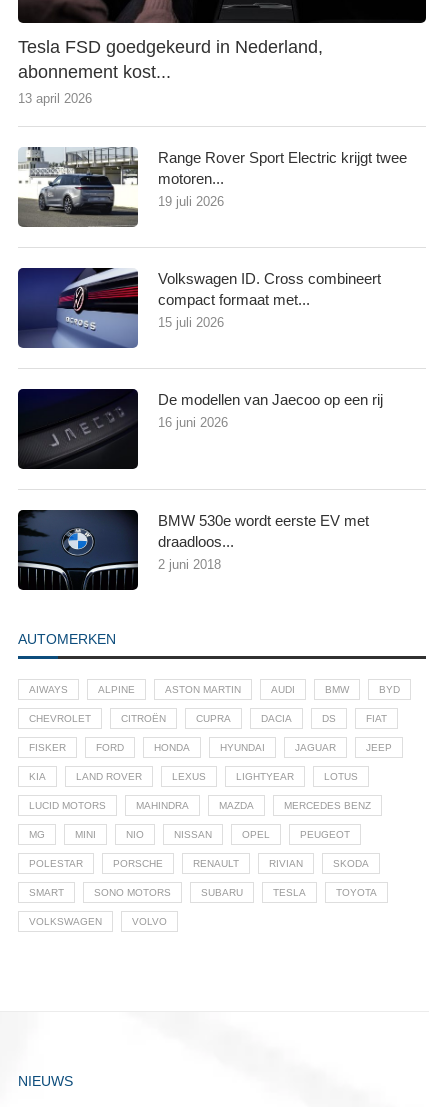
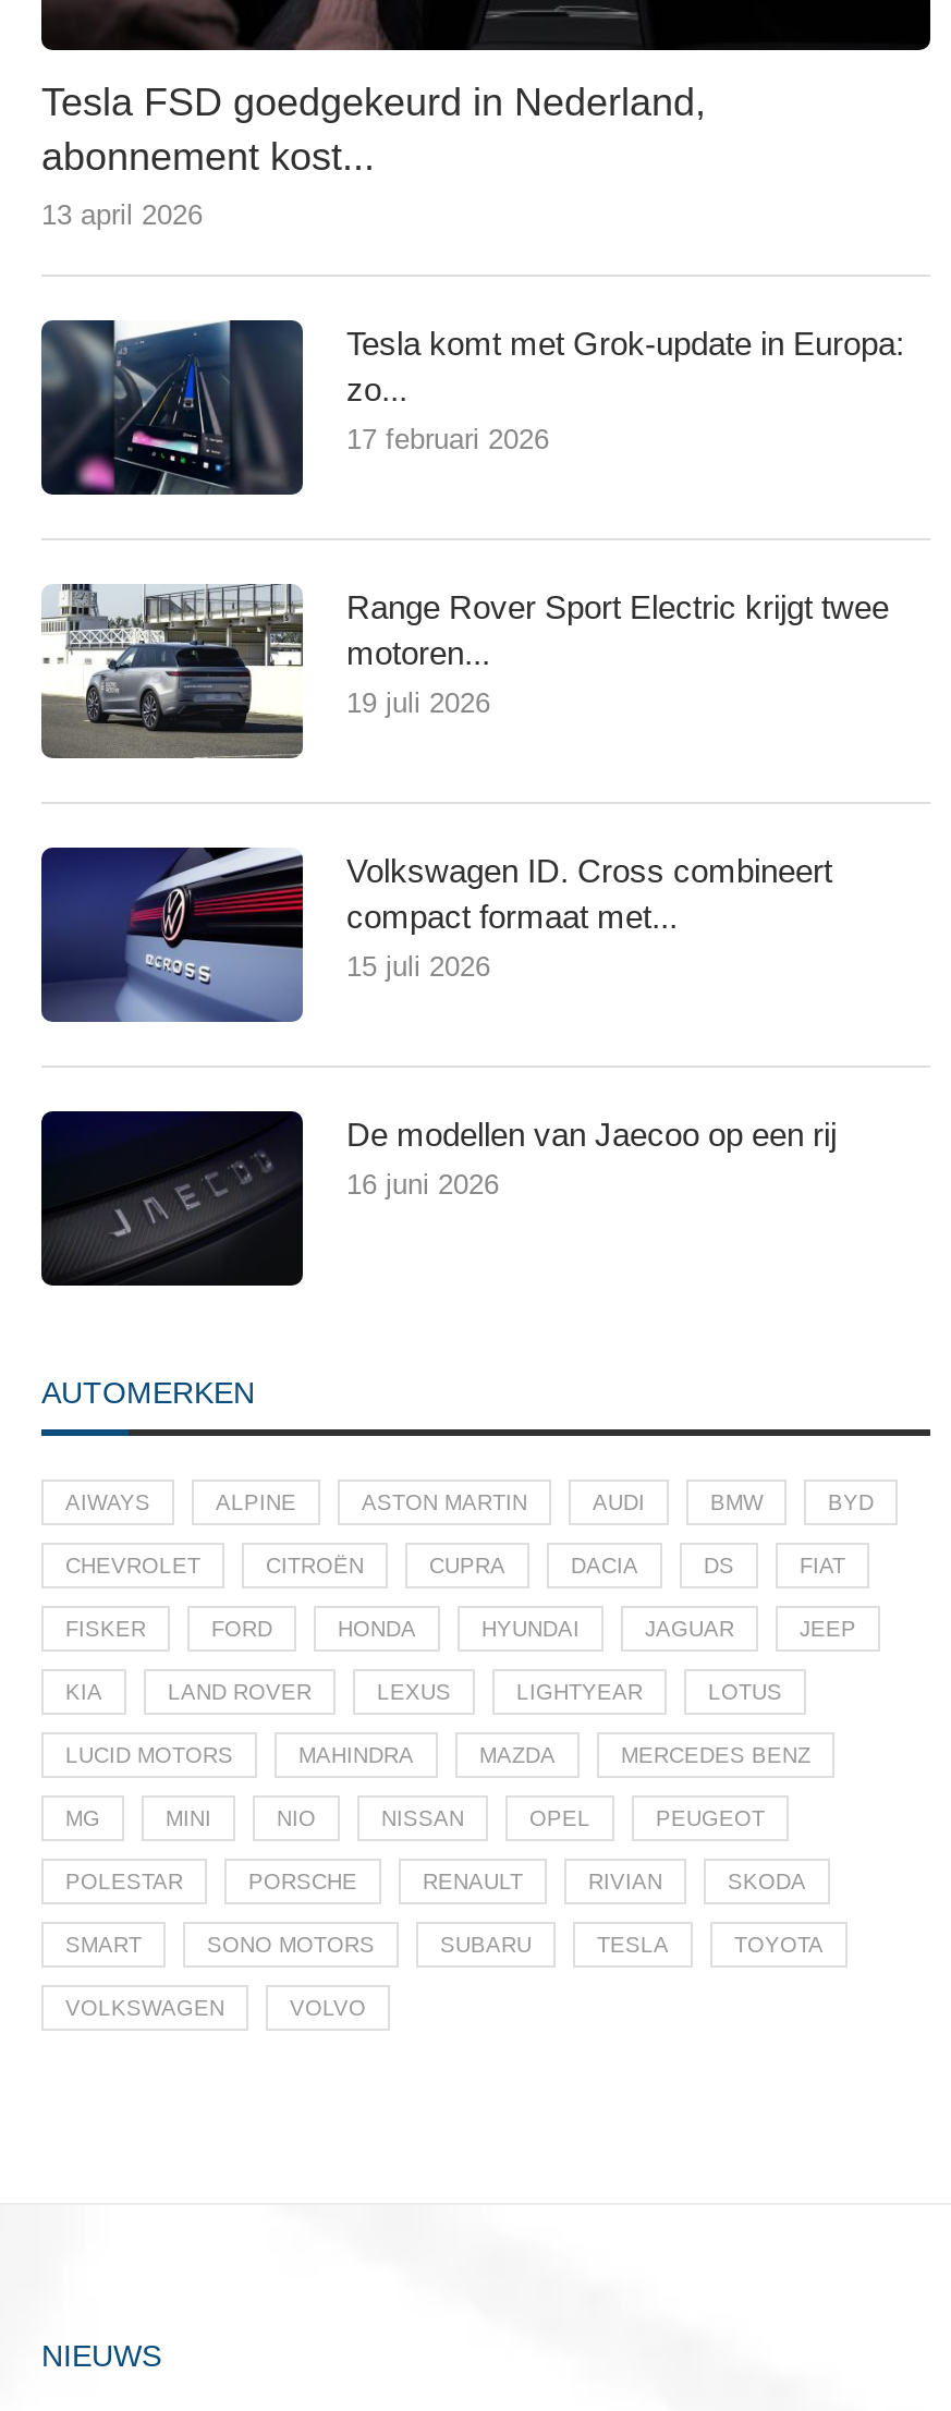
none -> [39,318,904,497] [image] | Tesla komt met Grok-update in Europa: | zo... | 17 februari 2026
moved [18,145,407,430] -> [41,580,889,1201]: [image] | Range Rover Sport Electric krijgt twee | motoren... | ... | De modellen van Jaecoo op een rij | 16 juni 2026
[18,510,369,589] [image] | BMW 530e wordt eerste EV met | draadloos... | 2 juni 2018 -> none

